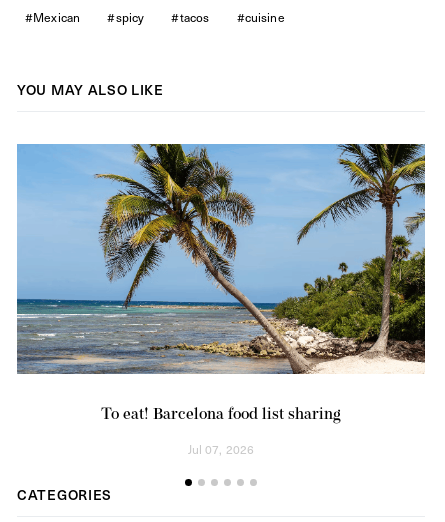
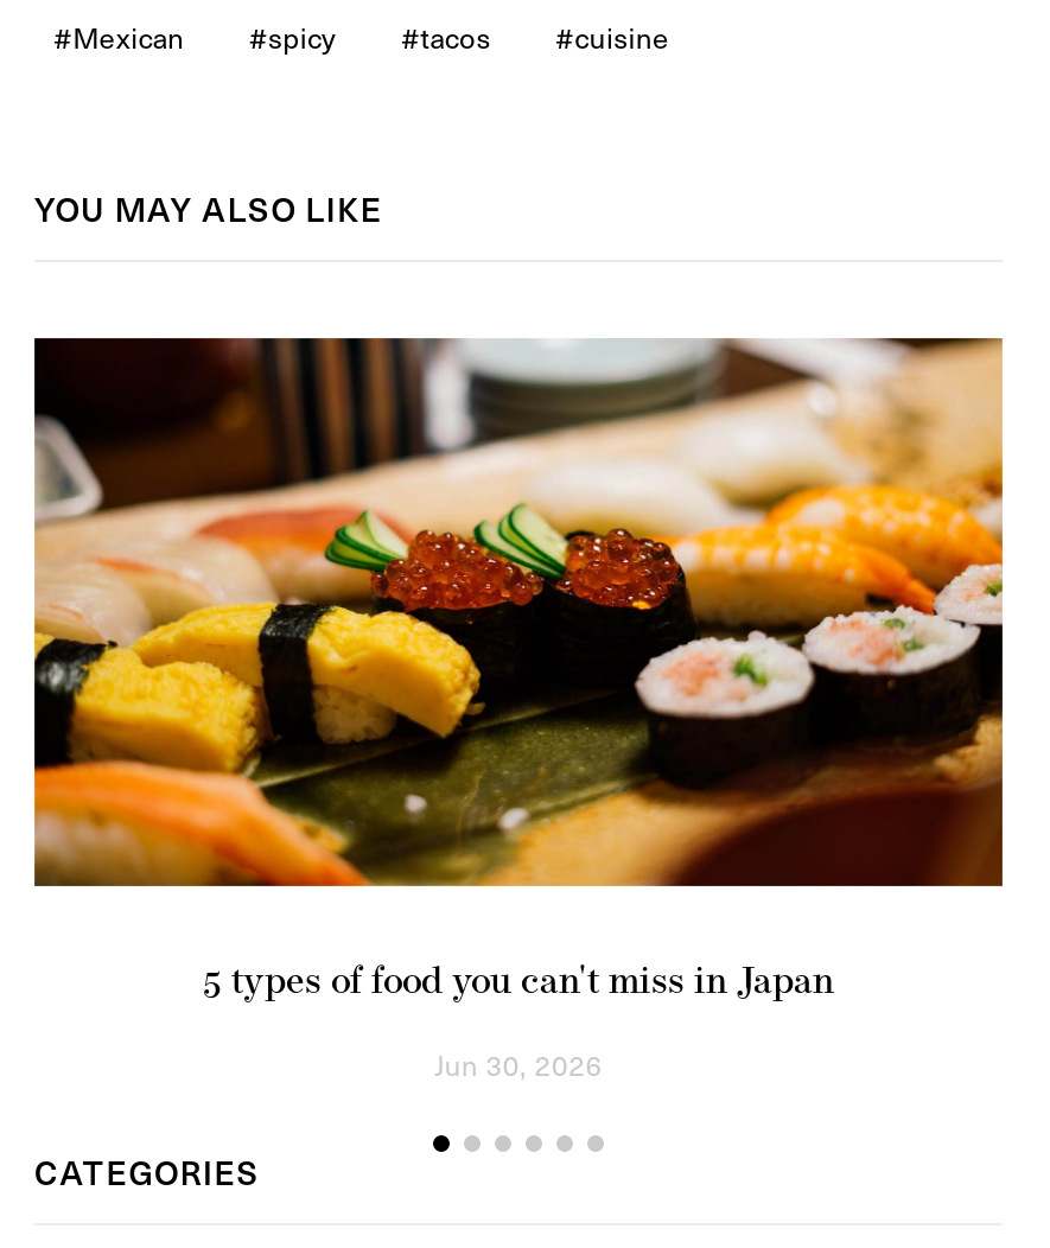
[16,143,426,423] [image] | To eat! Barcelona food list sharing -> [32,336,1005,1002] [image] | 5 types of food you can't miss in Japan
[188,440,254,458] Jul 07, 2026 -> [434,1043,602,1085] Jun 30, 2026

